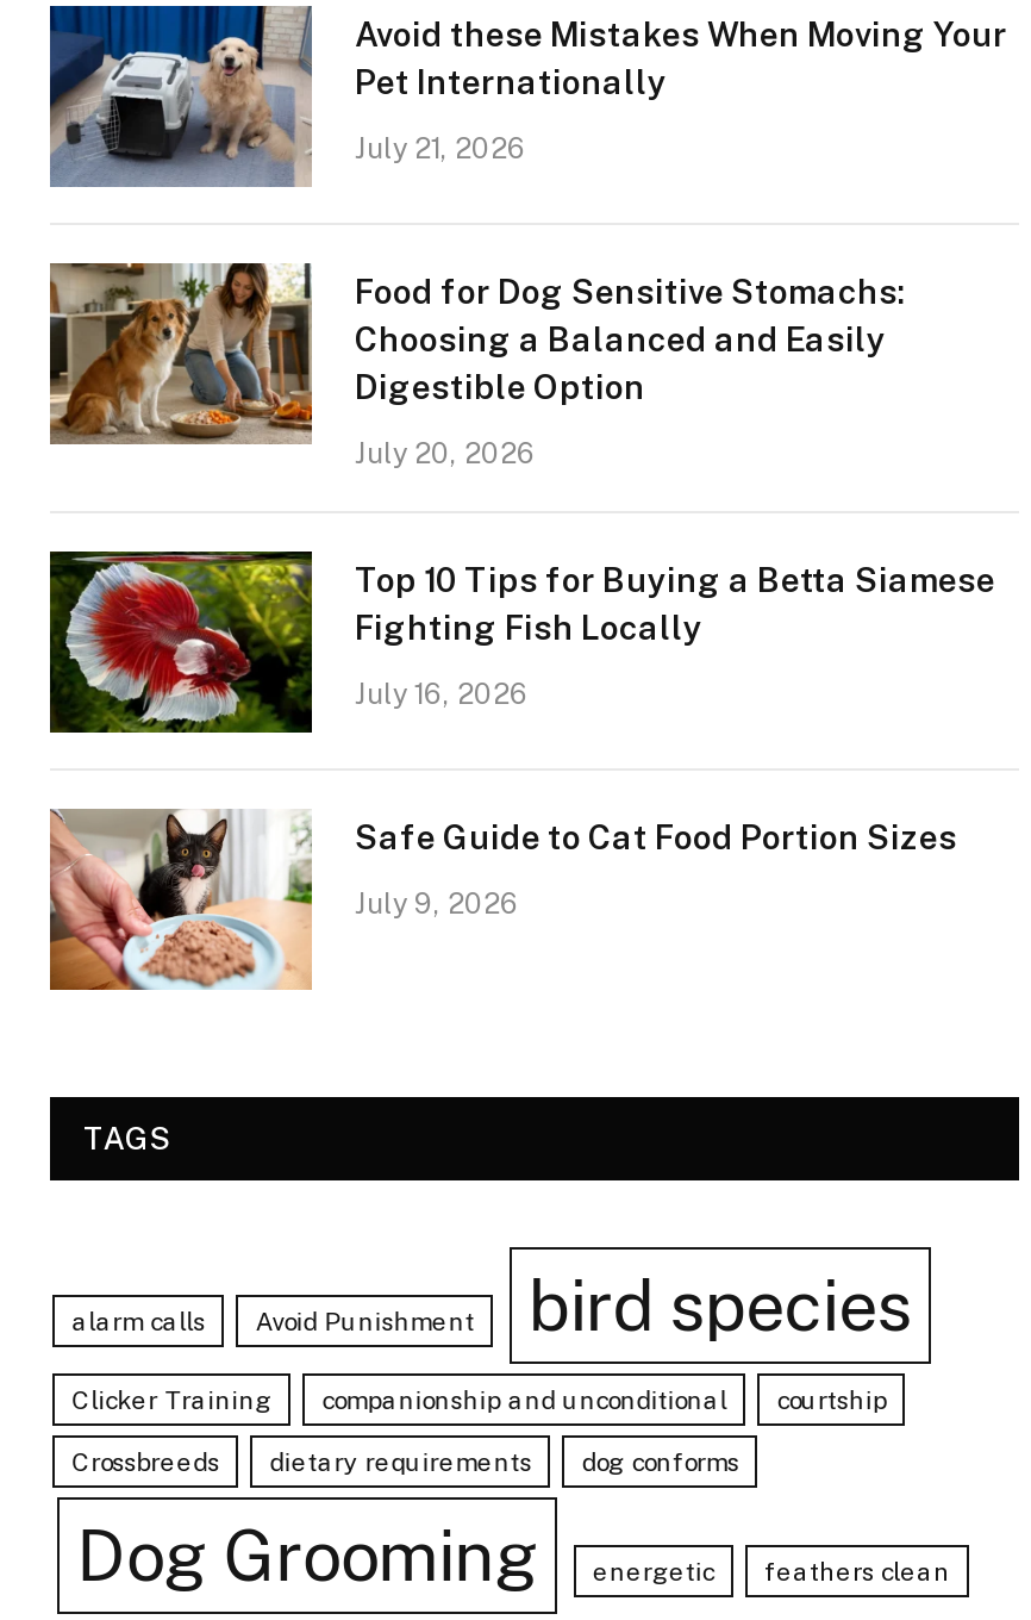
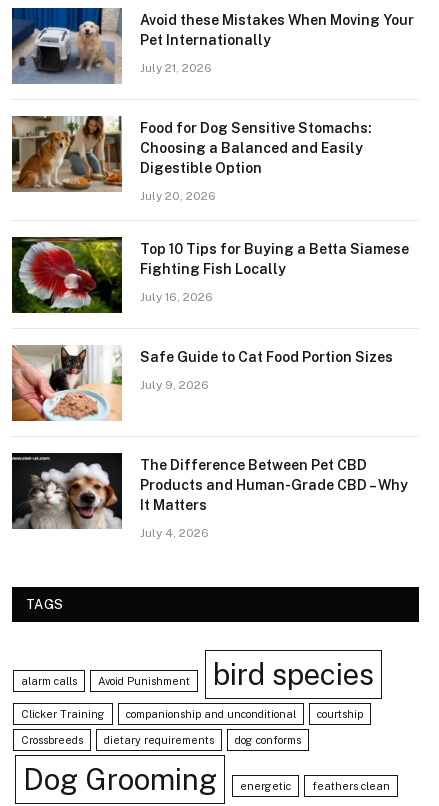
none -> [11,452,408,540] [image] | The Difference Between Pet CBD | Products and Human-Grade CBD – Why | It Matters | July 4, 2026

